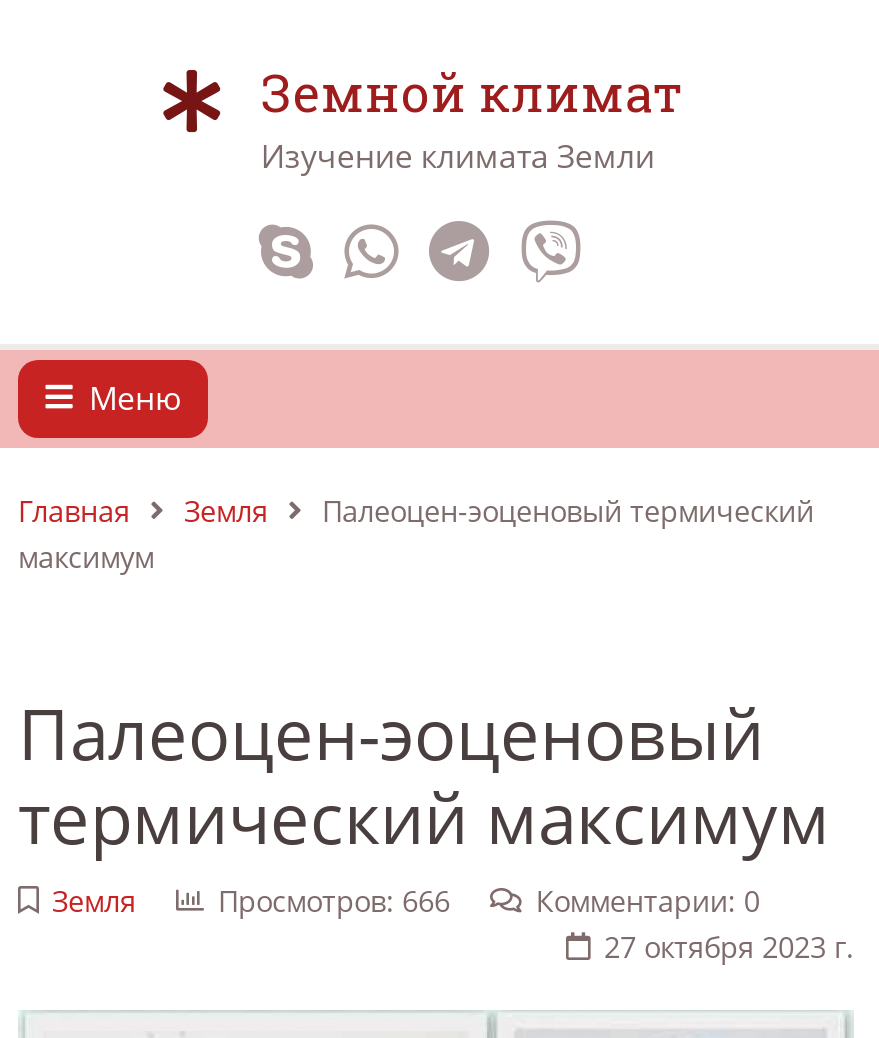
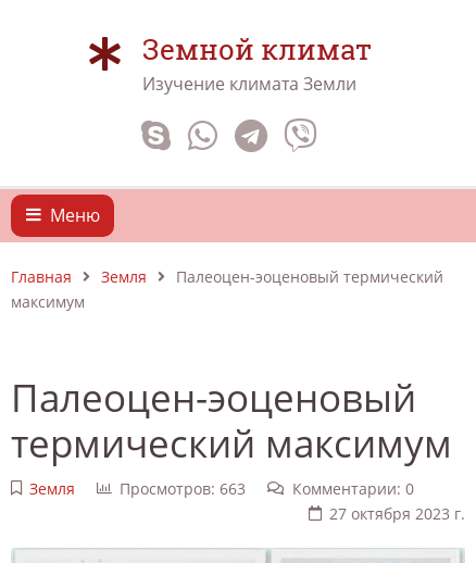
[218,882,450,920] Просмотров: 666 -> [119,478,245,499] Просмотров: 663

